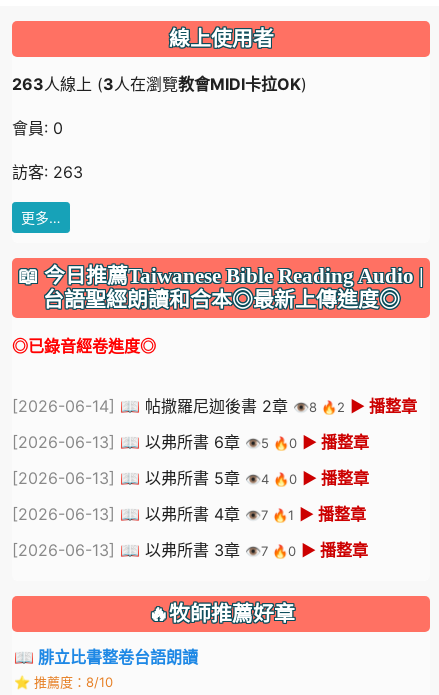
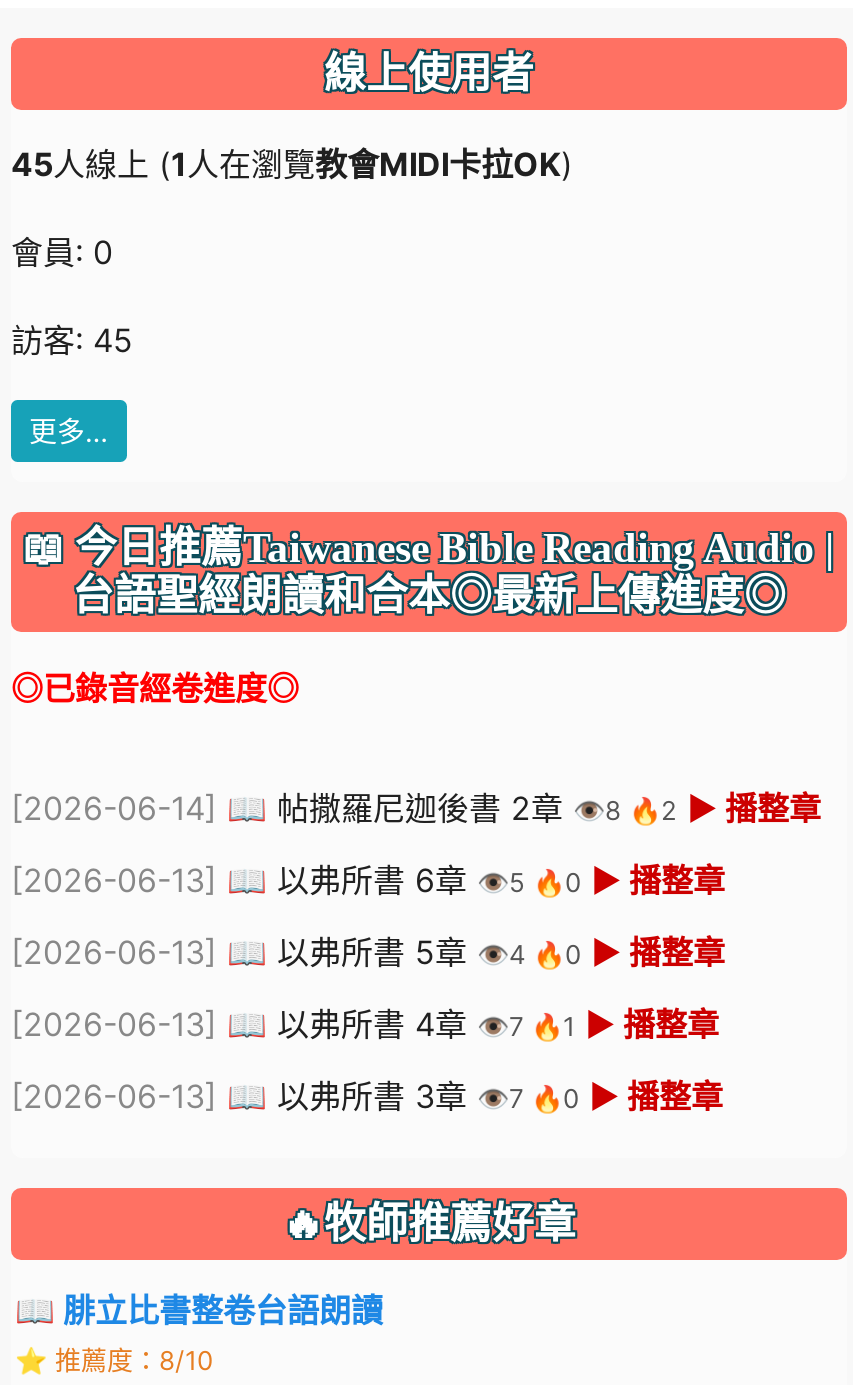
[12,74,307,94] 263人線上 (3人在瀏覽教會MIDI卡拉OK) -> [11,143,573,183] 45人線上 (1人在瀏覽教會MIDI卡拉OK)
[12,162,83,182] 訪客: 263 -> [11,319,133,359] 訪客: 45

